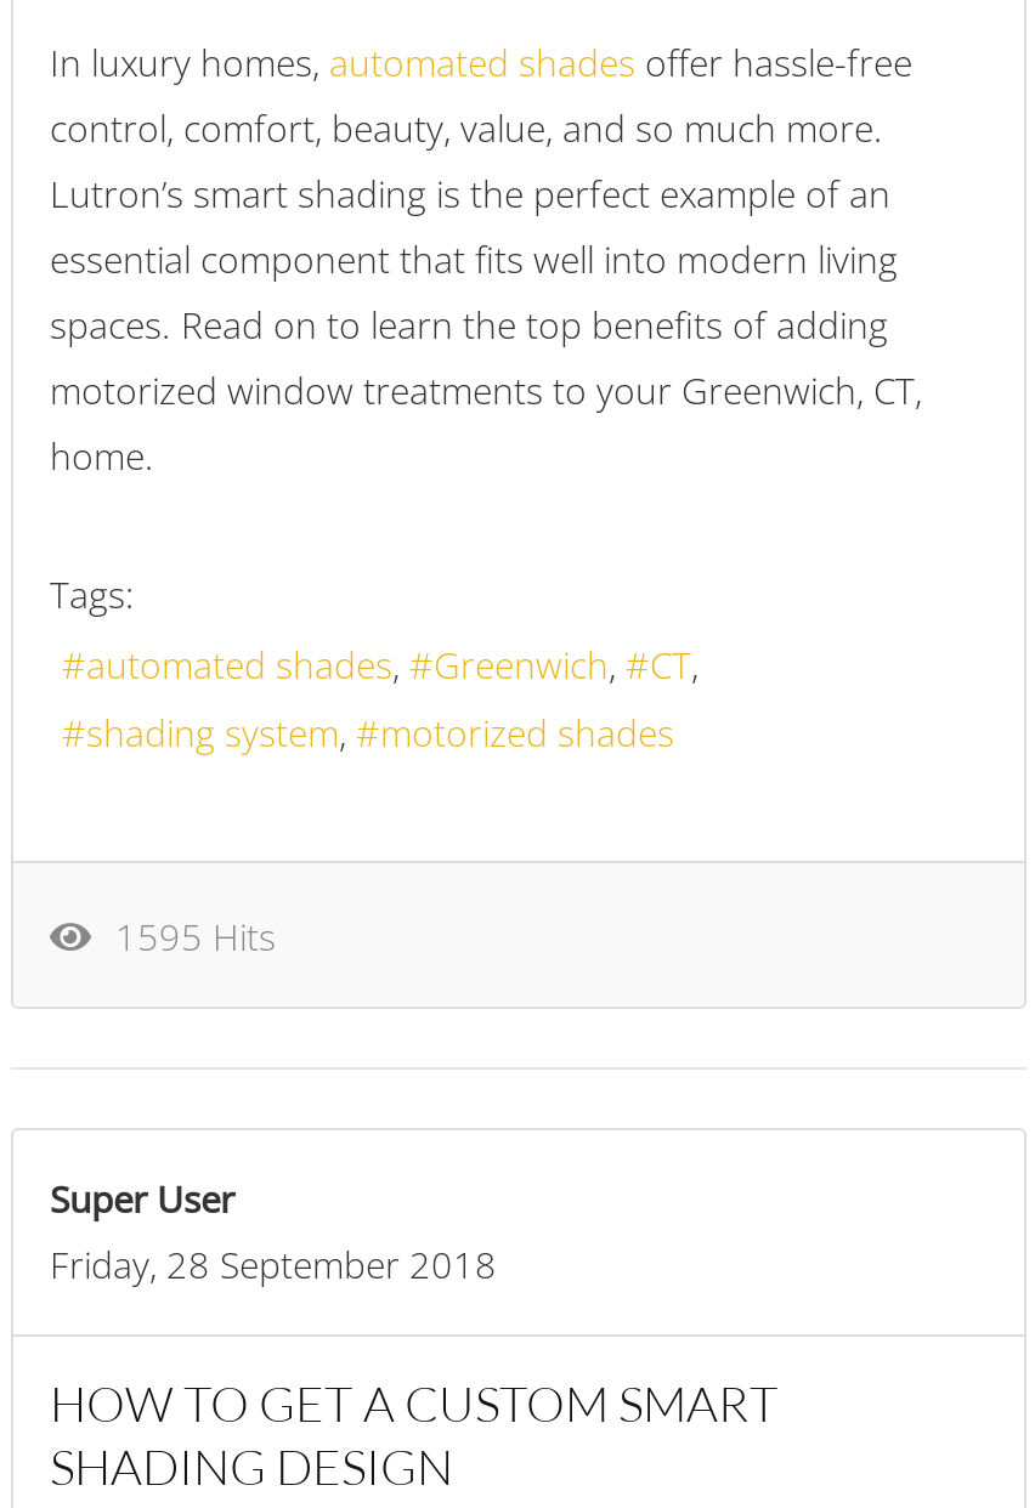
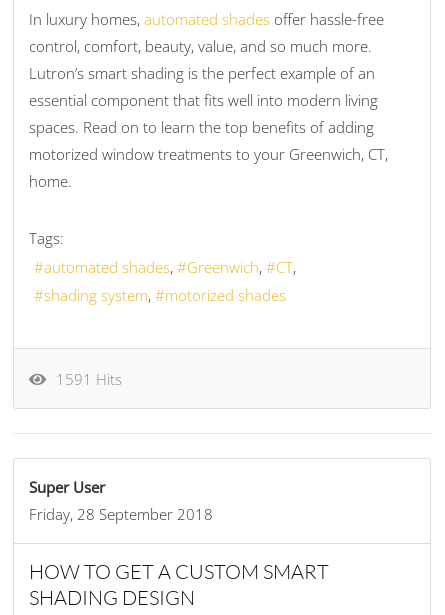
[96,911,276,960] 1595 Hits -> [48,369,122,389] 1591 Hits

